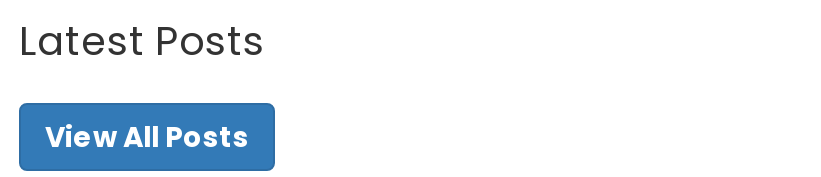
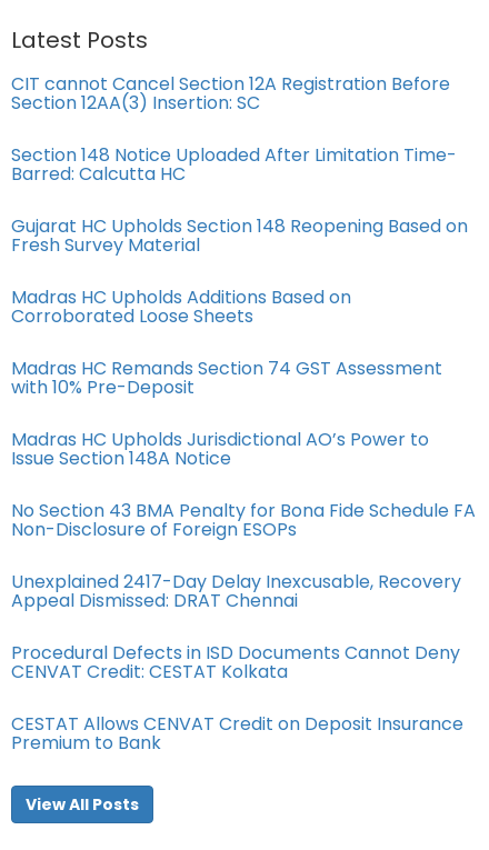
none -> [11,71,476,756] CIT cannot Cancel Section 12A Registration Before | Section 12AA(3) Insertion: SC | Section 148 Notice Uploaded After Limitation Time- | Barred: Calcutta HC | Gujarat HC Upholds Section 148 Reopening Based on | Fresh Survey Material | Madras HC Upholds Additions Based on | Corroborated Loose Sheets | Madras HC Remands Section 74 GST Assessment | with 10% Pre-Deposit | Madras HC Upholds Jurisdictional AO’s Power to | Issue Section 148A Notice | No Section 43 BMA Penalty for Bona Fide Schedule FA | Non-Disclosure of Foreign ESOPs | Unexplained 2417-Day Delay Inexcusable, Recovery | Appeal Dismissed: DRAT Chennai | Procedural Defects in ISD Documents Cannot Deny | CENVAT Credit: CESTAT Kolkata | CESTAT Allows CENVAT Credit on Deposit Insurance | Premium to Bank

